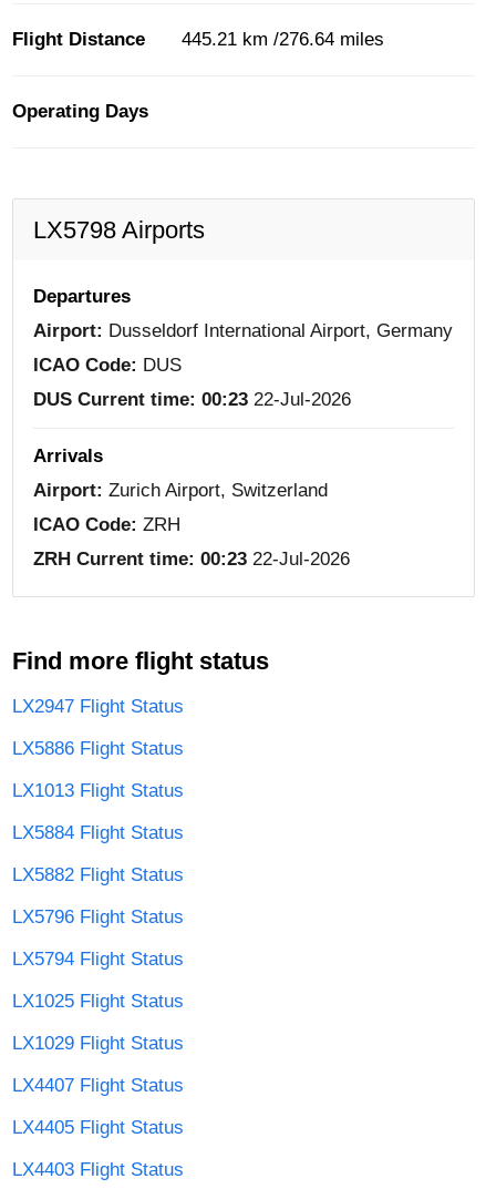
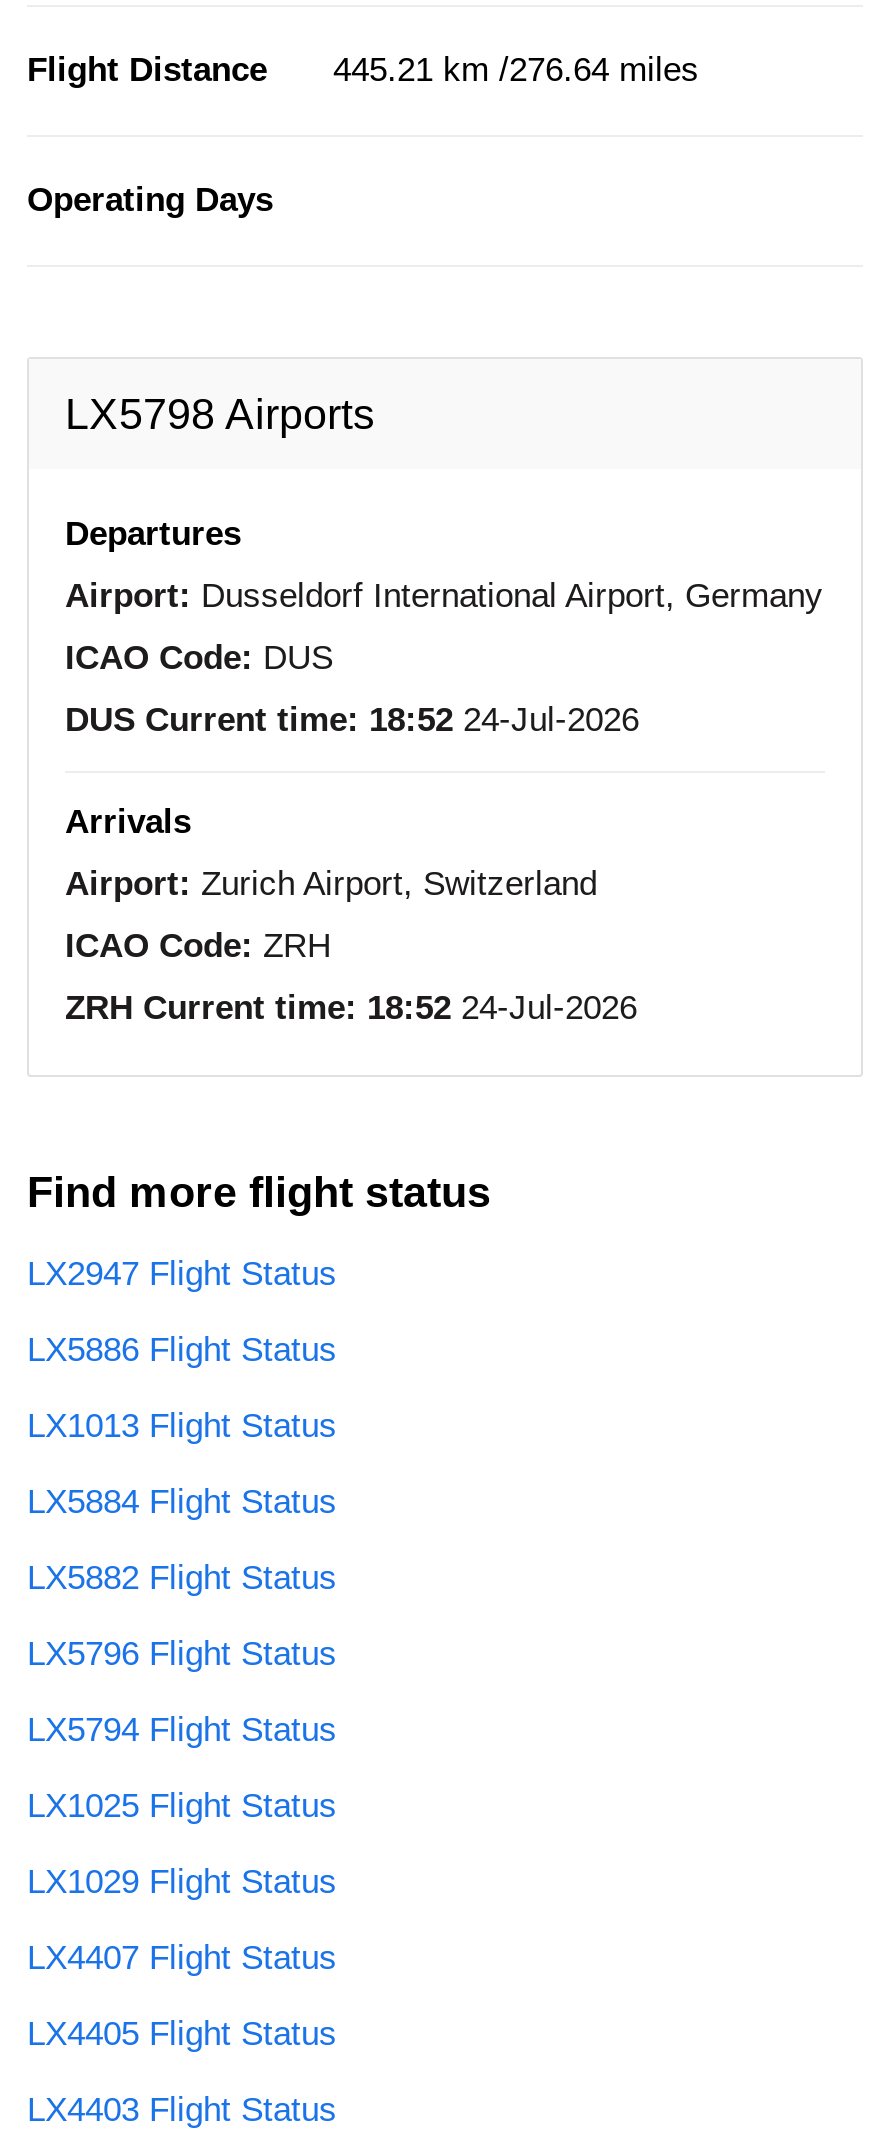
[33,389,351,410] DUS Current time: 00:23 22-Jul-2026 -> [65,700,639,738] DUS Current time: 18:52 24-Jul-2026
[33,548,350,569] ZRH Current time: 00:23 22-Jul-2026 -> [65,988,637,1026] ZRH Current time: 18:52 24-Jul-2026

